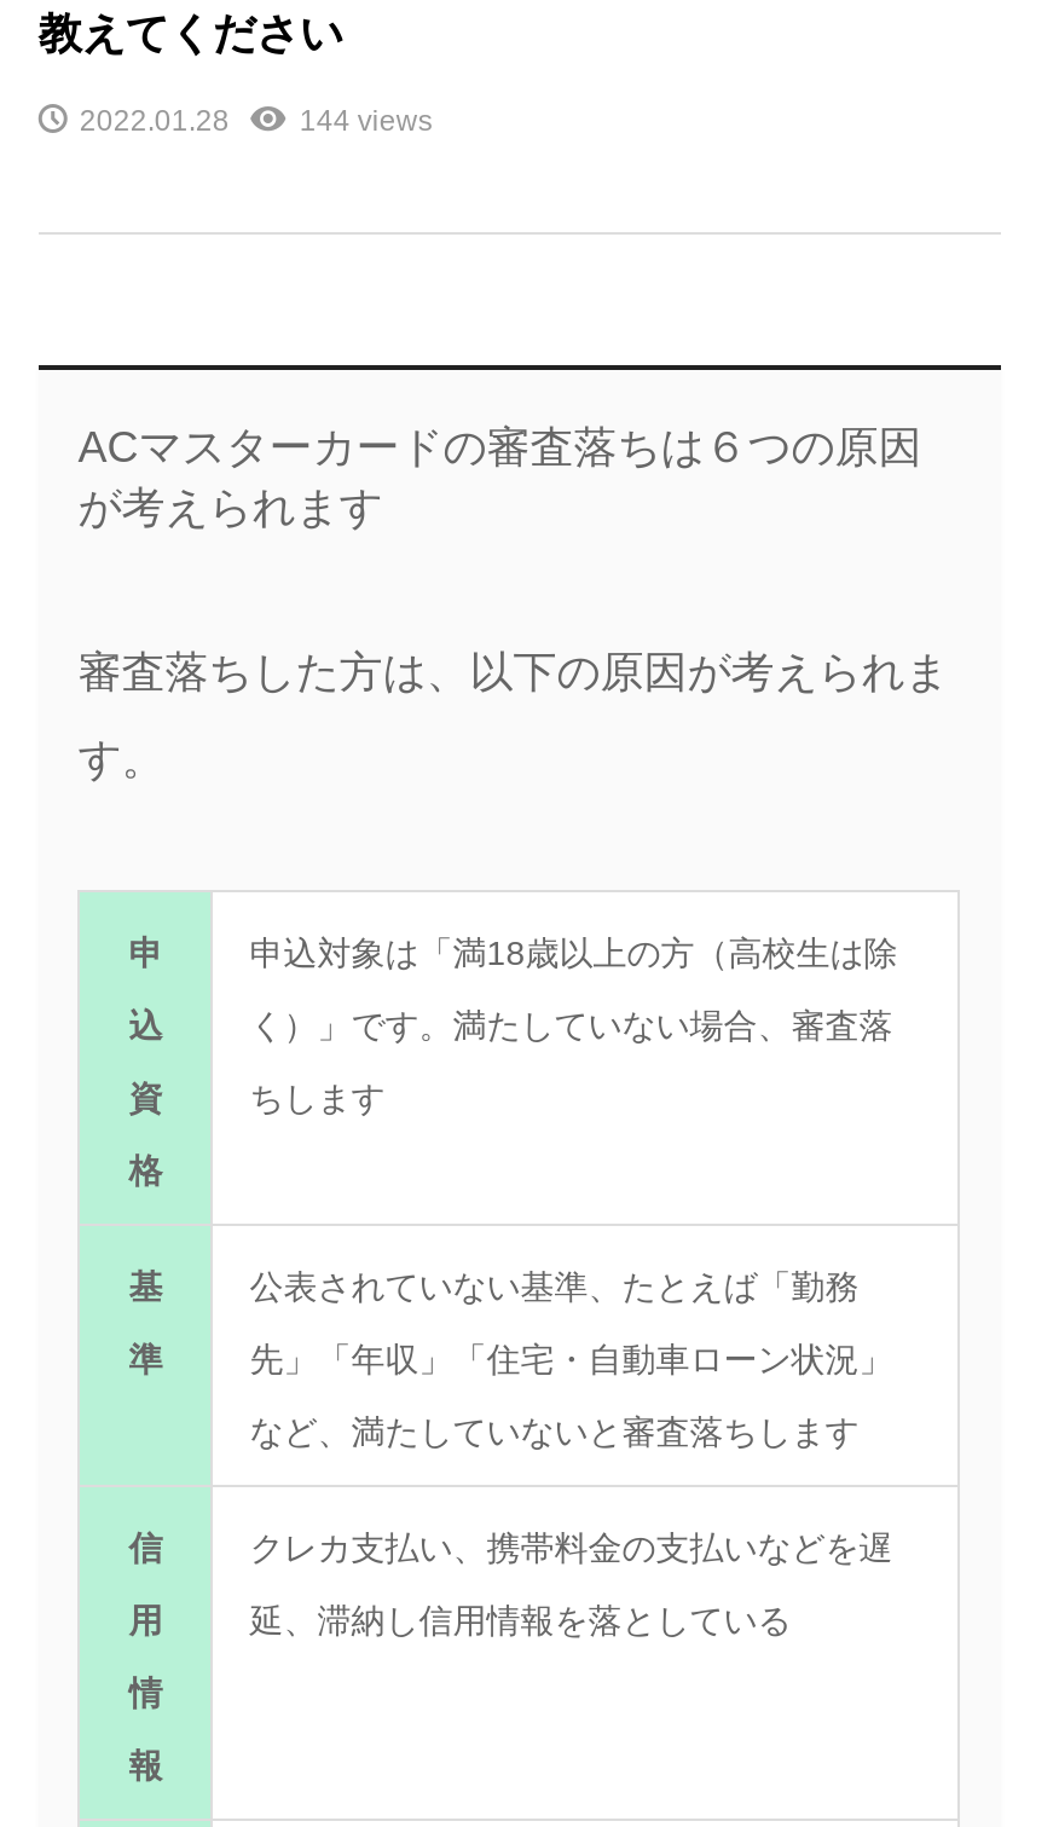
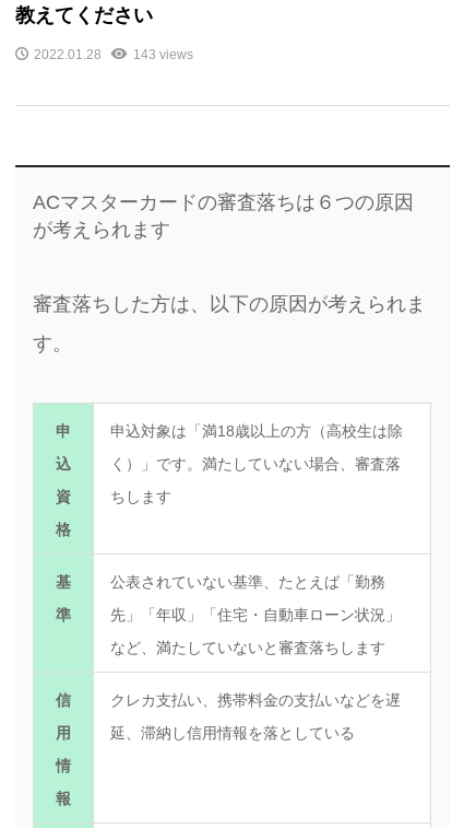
[300,104,433,138] 144 views -> [133,47,193,62] 143 views

